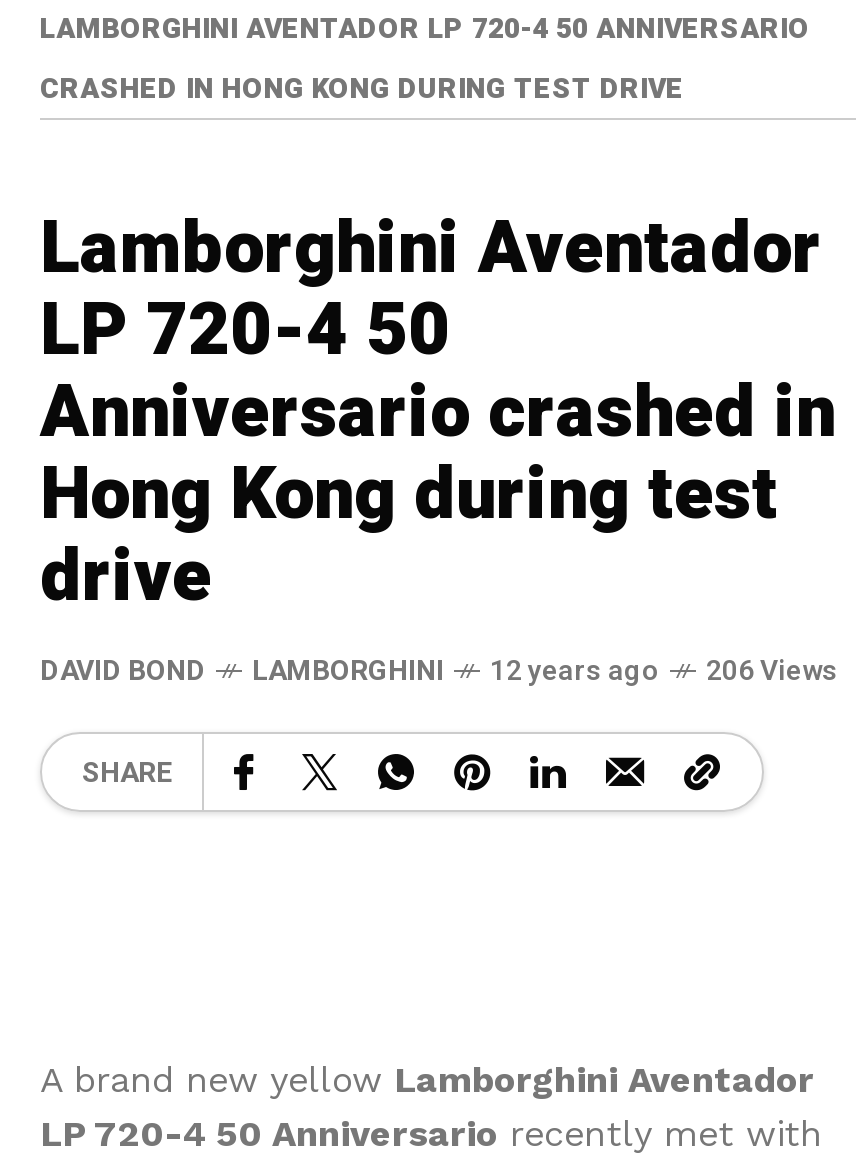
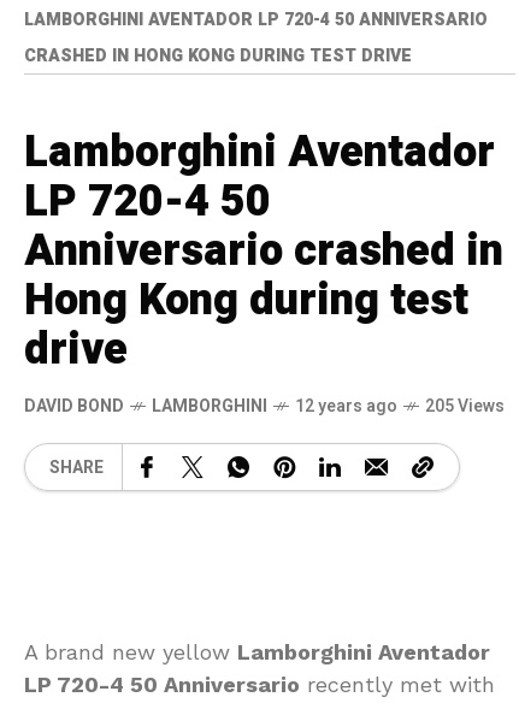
[40,651,838,693] DAVID BOND LAMBORGHINI 12 years ago 206 Views -> [24,394,505,420] DAVID BOND LAMBORGHINI 12 years ago 205 Views

